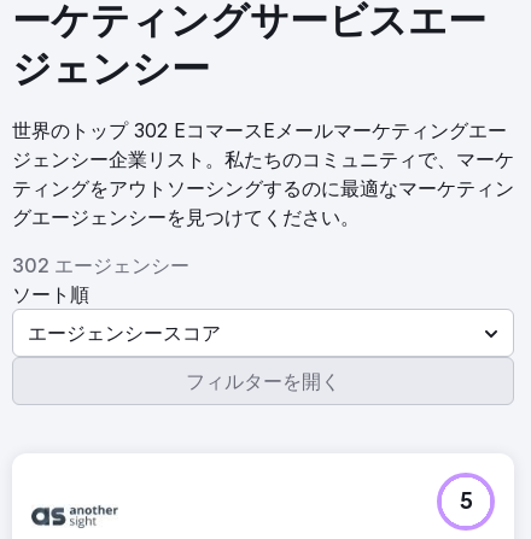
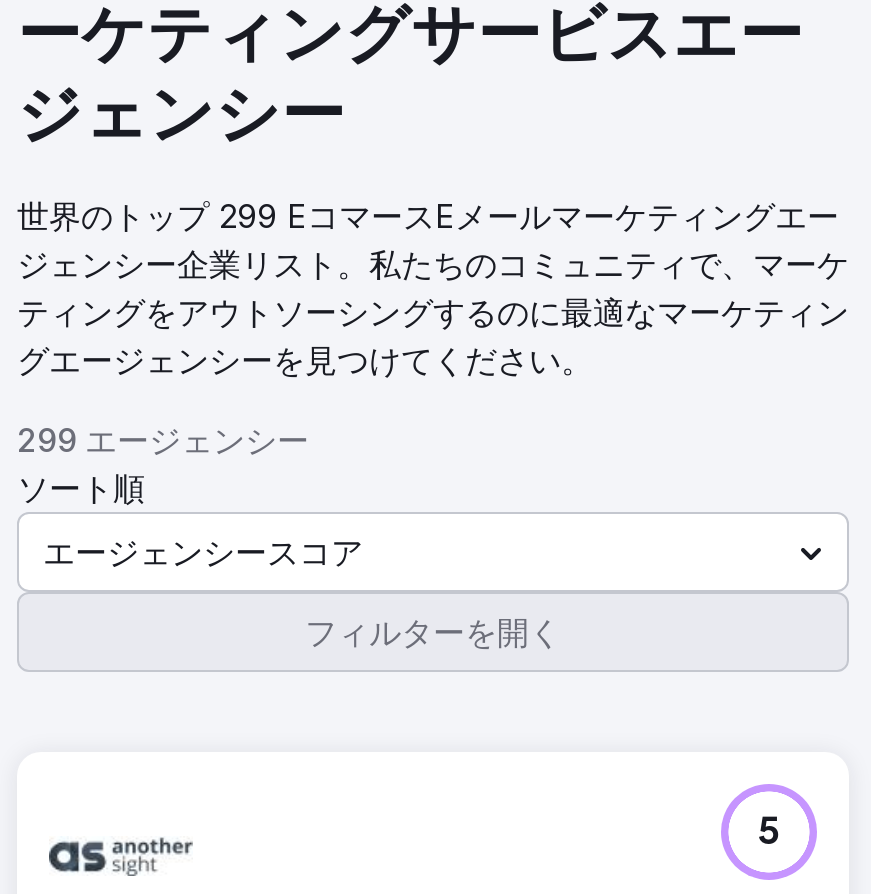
[12,118,507,142] 世界のトップ 302 EコマースEメールマーケティングエー -> [17,196,839,236] 世界のトップ 299 EコマースEメールマーケティングエー
[12,253,189,277] 302 エージェンシー -> [17,420,309,460] 299 エージェンシー

